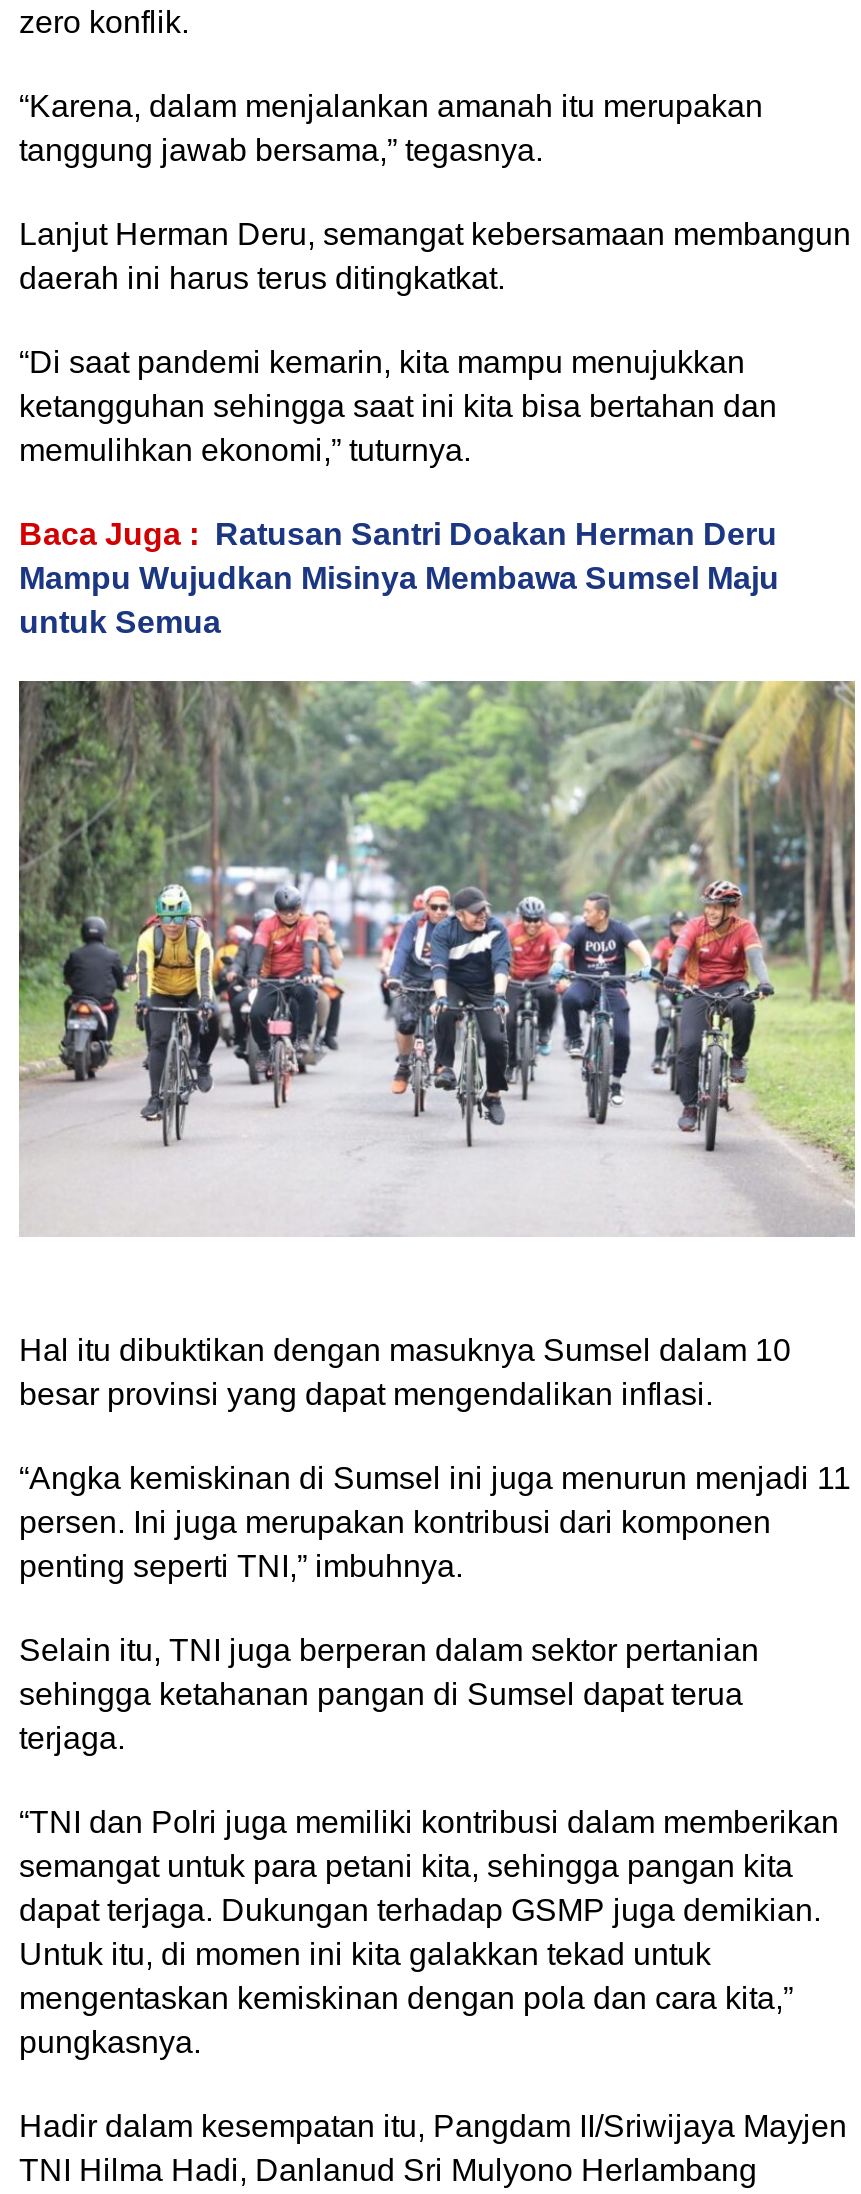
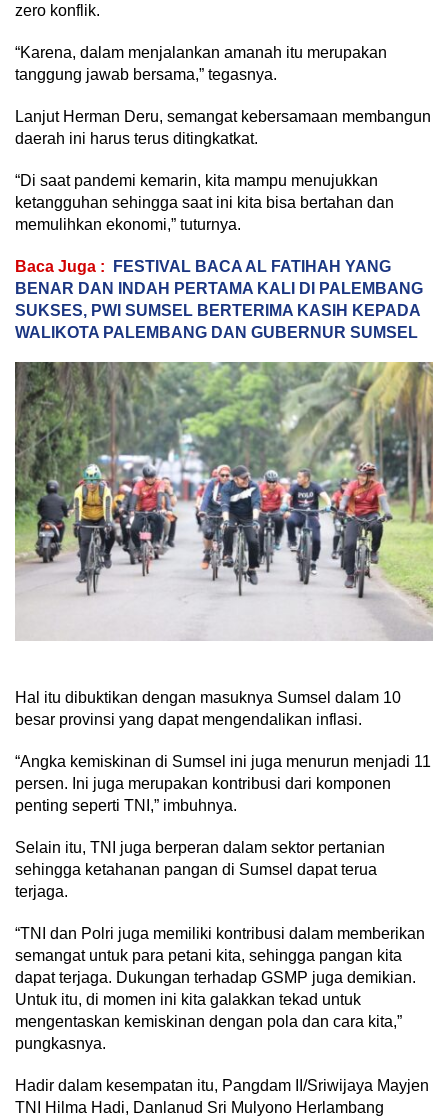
[19,517,779,639] Baca Juga : Ratusan Santri Doakan Herman Deru | Mampu Wujudkan Misinya Membawa Sumsel Maju | untuk Semua -> [15,258,423,341] Baca Juga : FESTIVAL BACA AL FATIHAH YANG | BENAR DAN INDAH PERTAMA KALI DI PALEMBANG | SUKSES, PWI SUMSEL BERTERIMA KASIH KEPADA | WALIKOTA PALEMBANG DAN GUBERNUR SUMSEL

